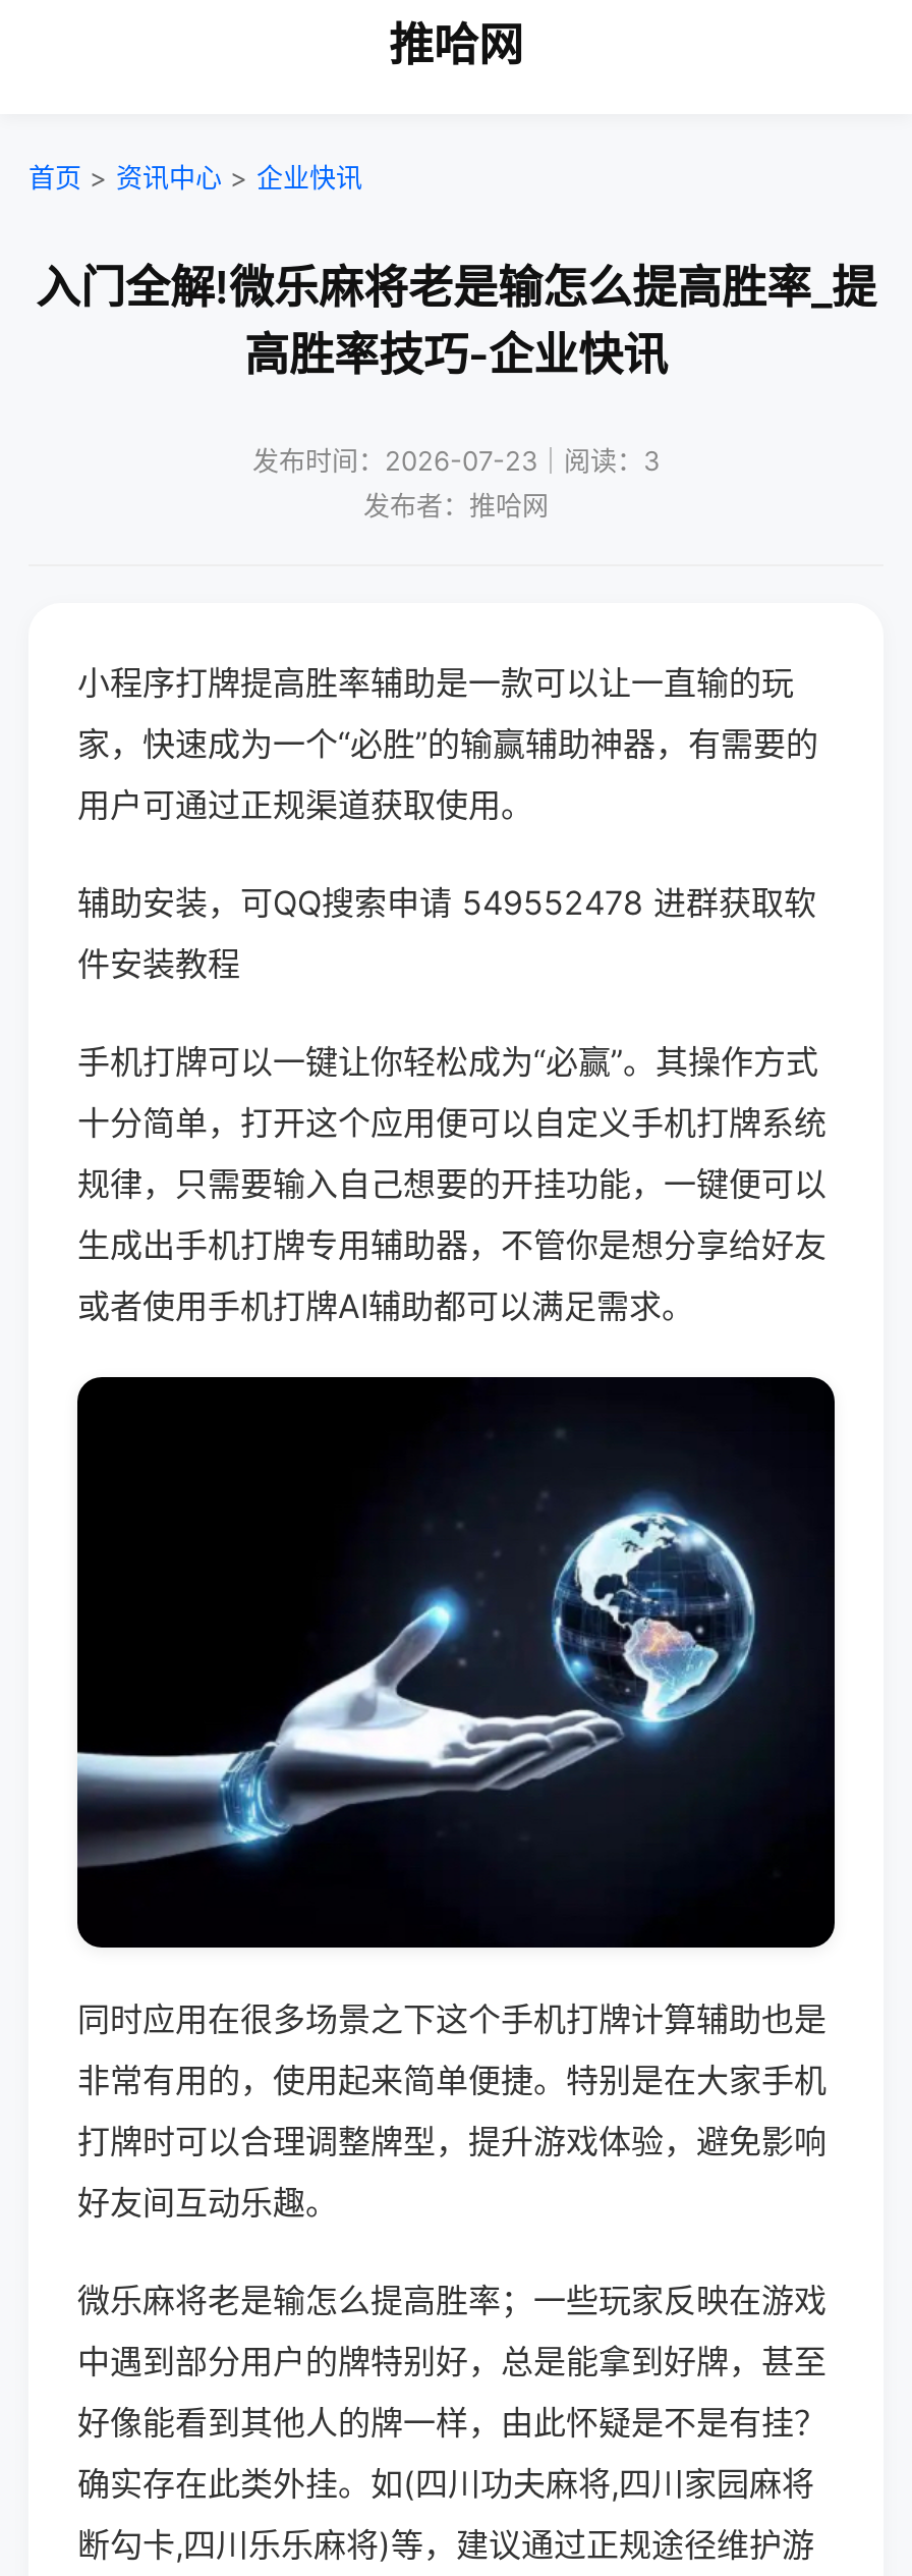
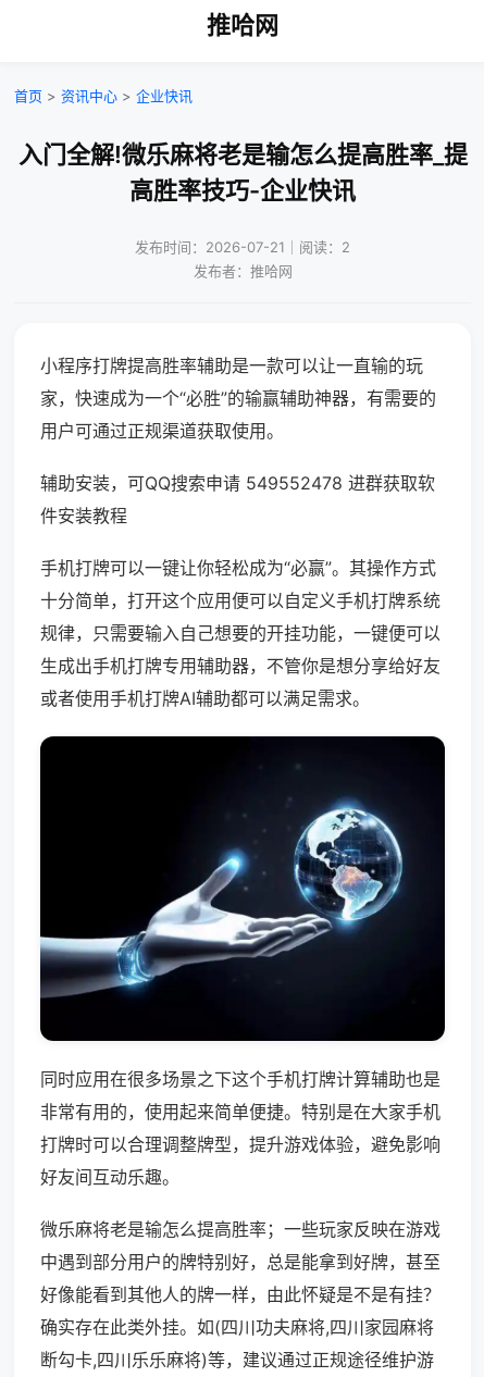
[252,444,660,477] 发布时间：2026-07-23｜阅读：3 -> [135,238,350,256] 发布时间：2026-07-21｜阅读：2

